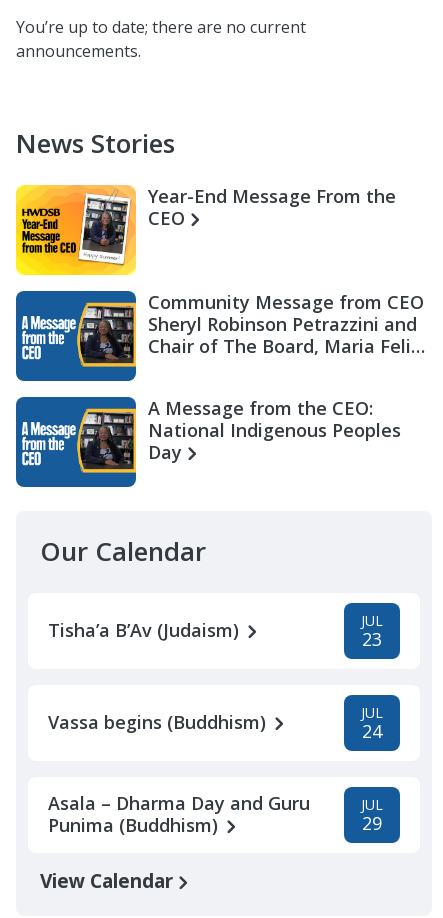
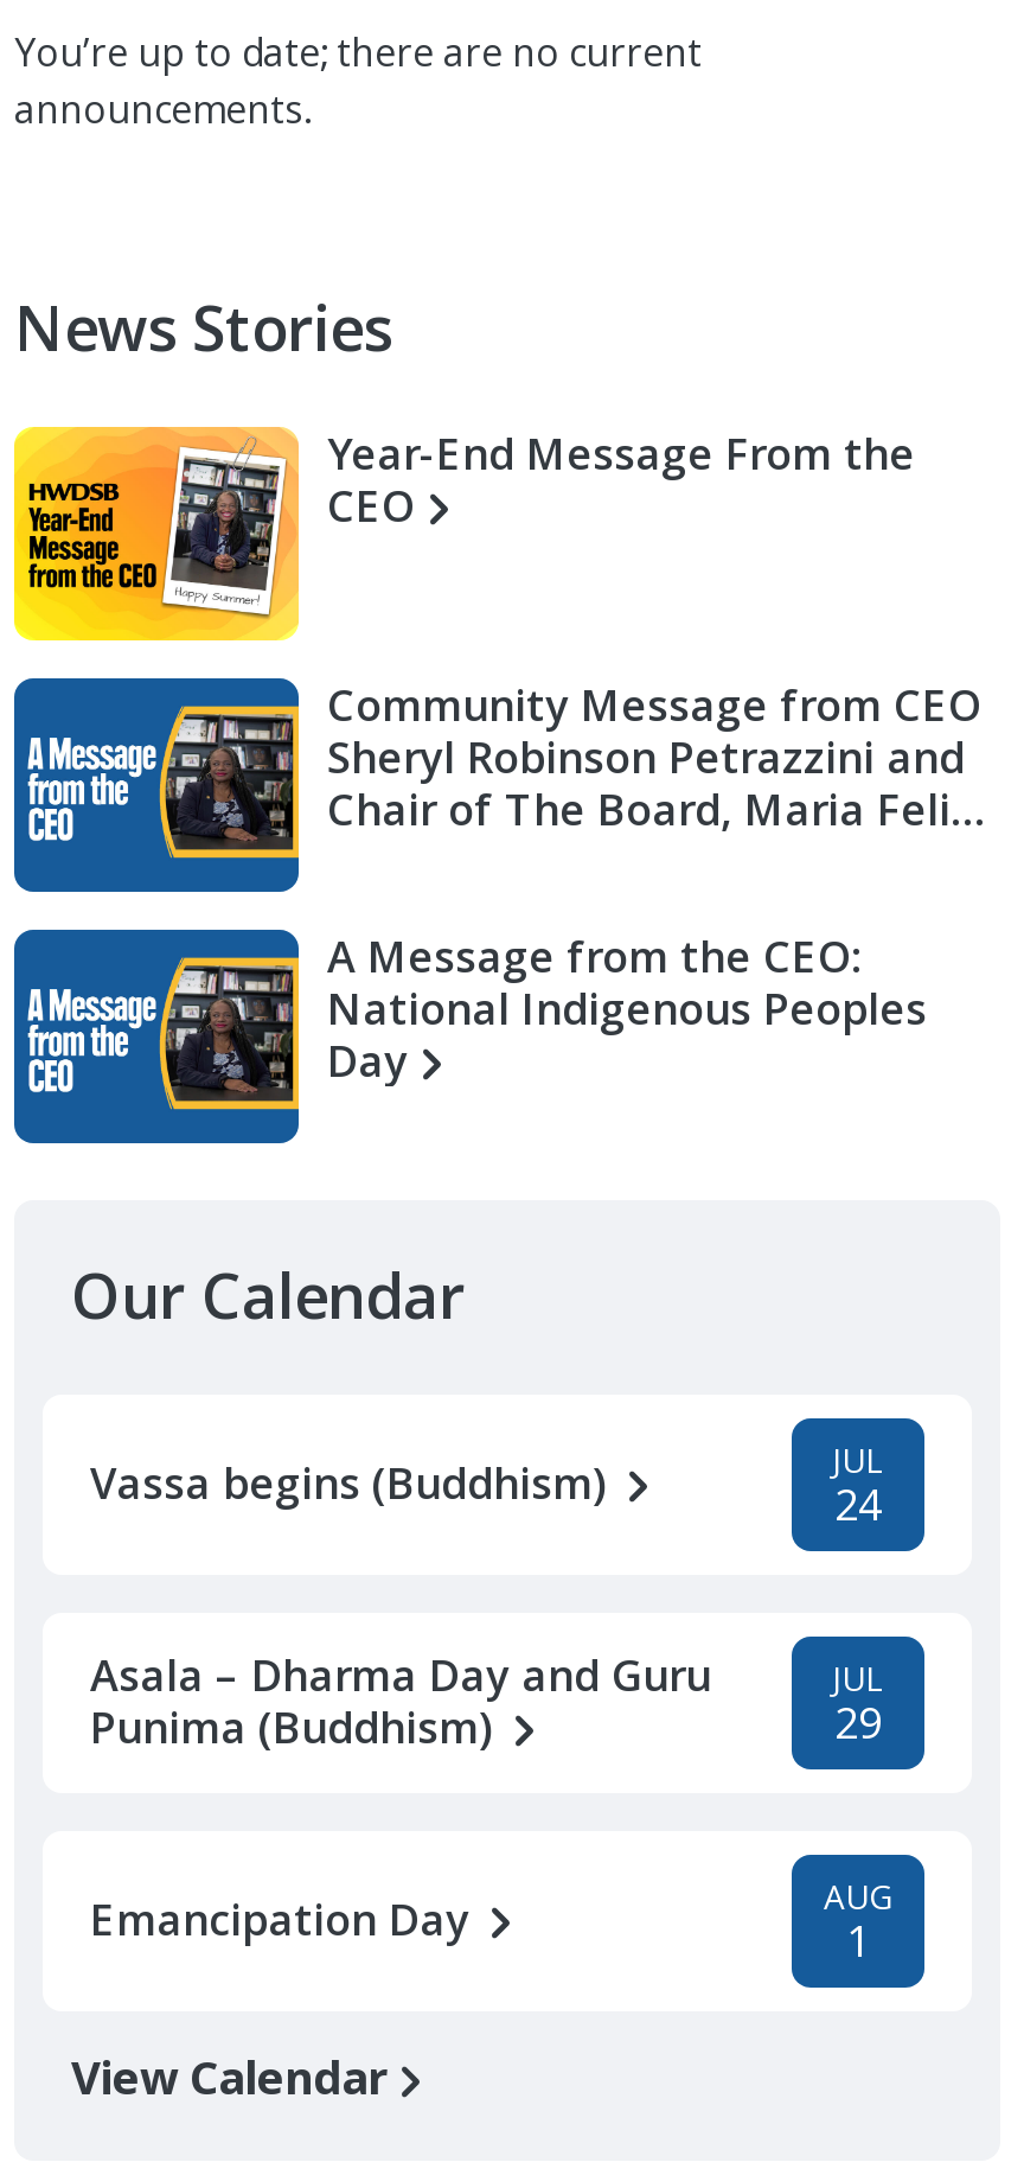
[48,611,383,651] Tisha’a B’Av (Judaism) | JUL | 23 -> none
moved [48,703,383,837] -> [90,1437,884,1755]: Vassa begins (Buddhism) | JUL | 24 | Asala – Dharma Day and Guru | Punima (Buddhism) | JUL | 29
none -> [90,1874,892,1969] Emancipation Day | AUG | 1

